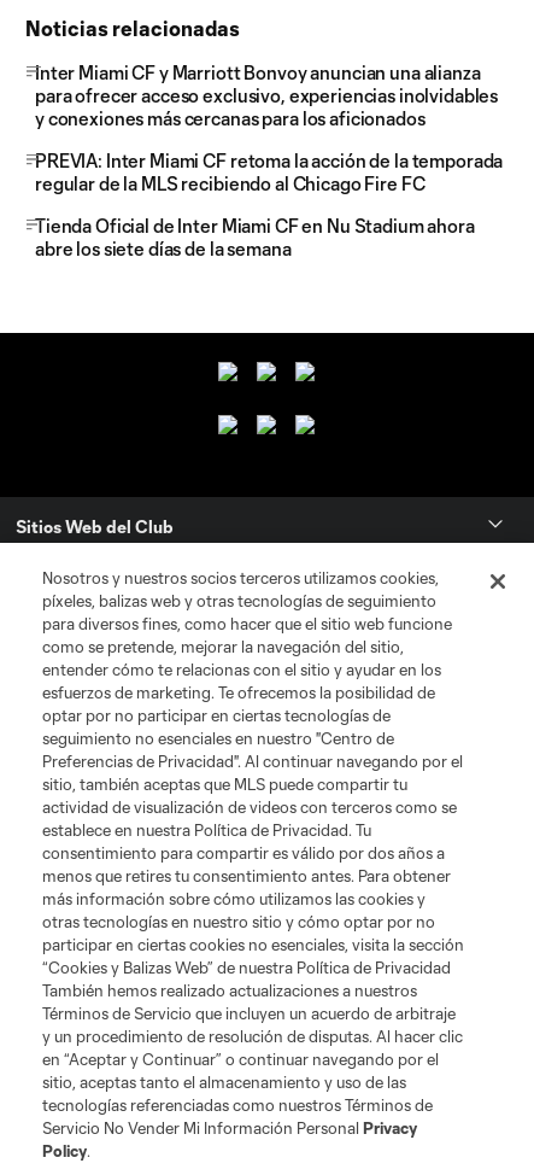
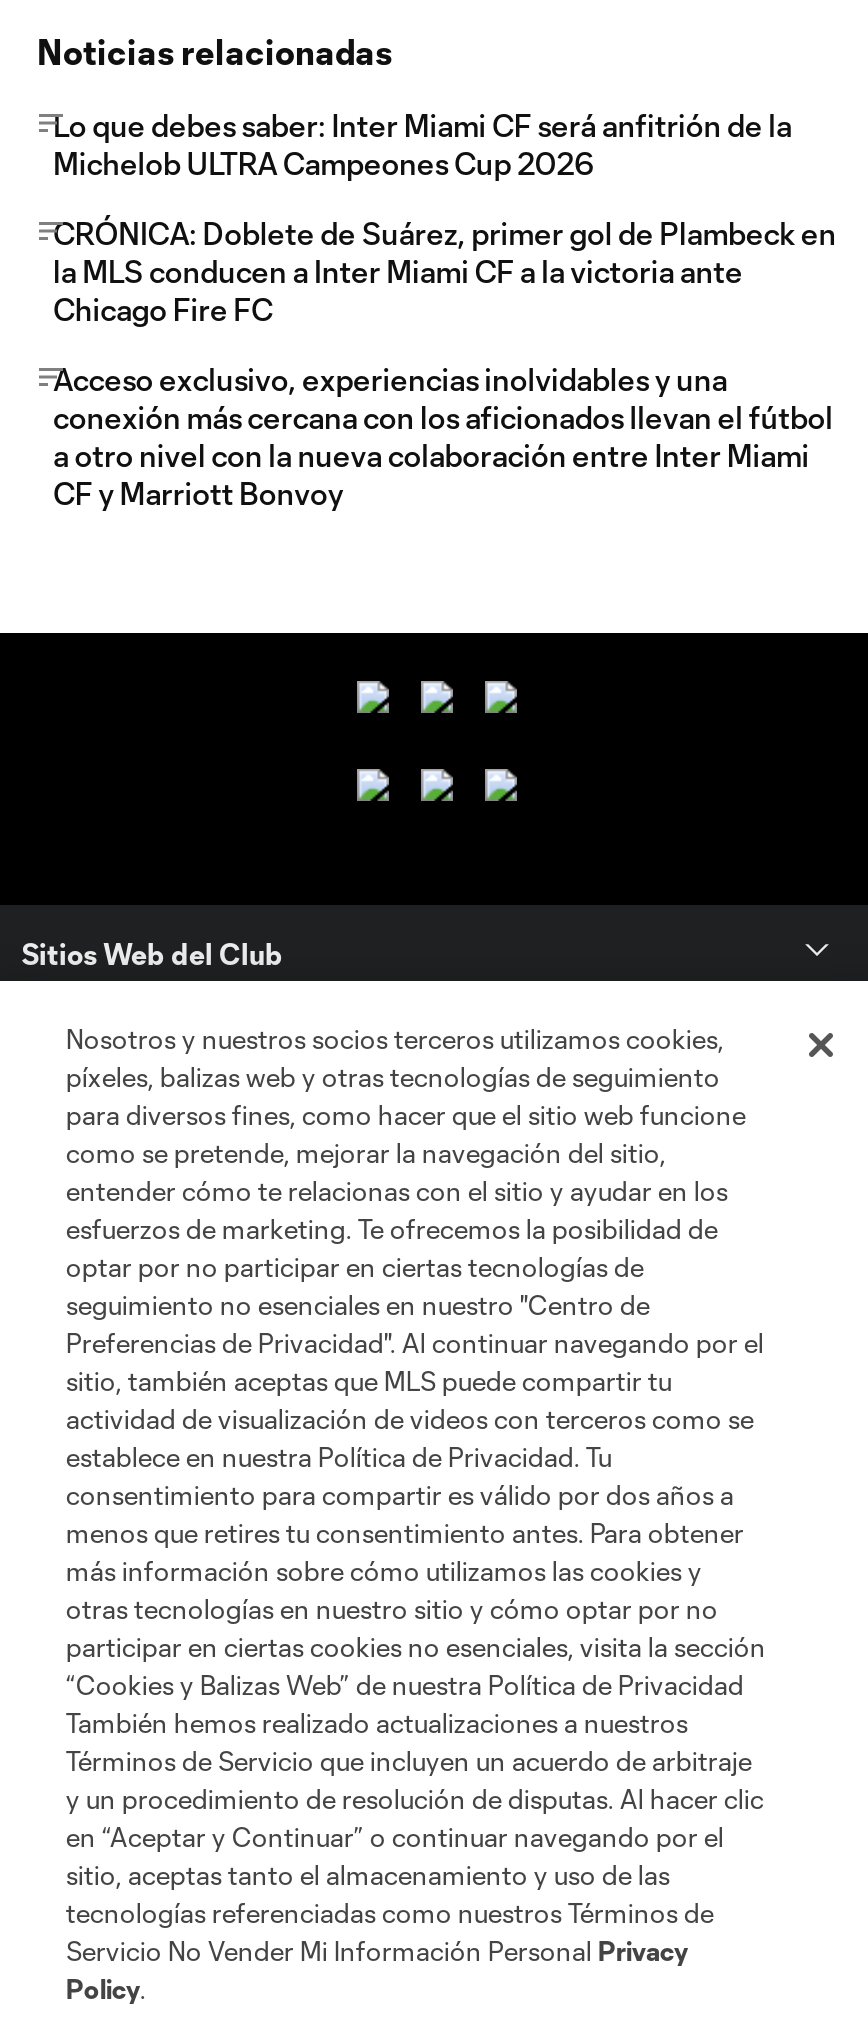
[35,62,498,129] Inter Miami CF y Marriott Bonvoy anuncian una alianza | para ofrecer acceso exclusivo, experiencias inolvidables | y conexiones más cercanas para los aficionados -> [53,107,792,181] Lo que debes saber: Inter Miami CF será anfitrión de la | Michelob ULTRA Campeones Cup 2026
[35,150,503,194] PREVIA: Inter Miami CF retoma la acción de la temporada | regular de la MLS recibiendo al Chicago Fire FC -> [53,215,836,327] CRÓNICA: Doblete de Suárez, primer gol de Plambeck en | la MLS conducen a Inter Miami CF a la victoria ante | Chicago Fire FC
[35,215,475,259] Tienda Oficial de Inter Miami CF en Nu Stadium ahora | abre los siete días de la semana -> [53,361,833,511] Acceso exclusivo, experiencias inolvidables y una | conexión más cercana con los aficionados llevan el fútbol | a otro nivel con la nueva colaboración entre Inter Miami | CF y Marriott Bonvoy

